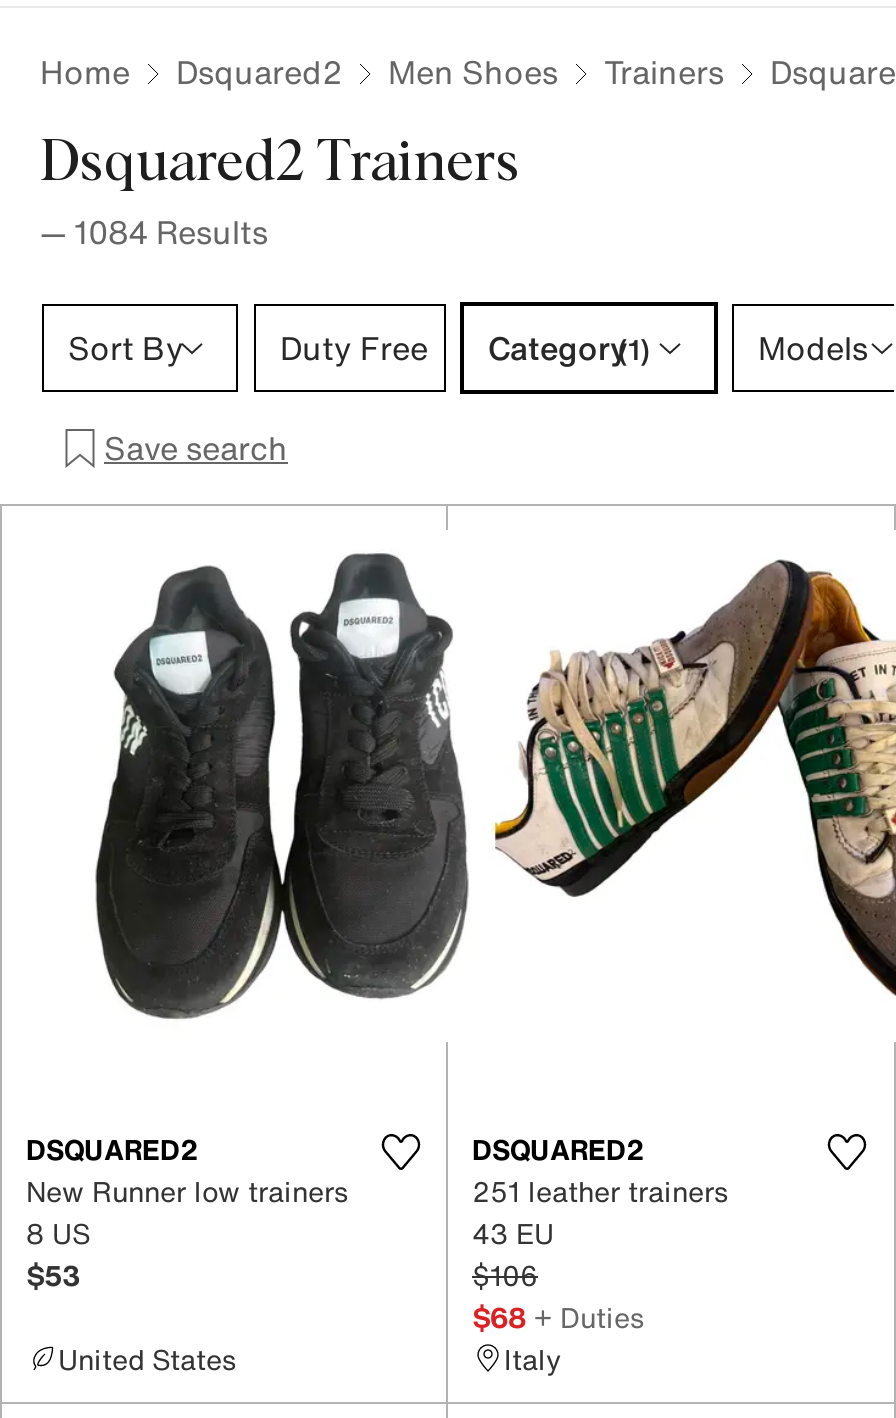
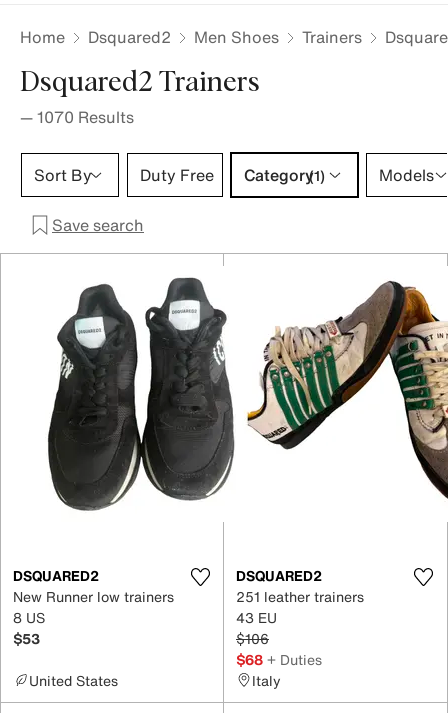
[40,208,268,256] — 1084 Results -> [20,105,134,129] — 1070 Results

